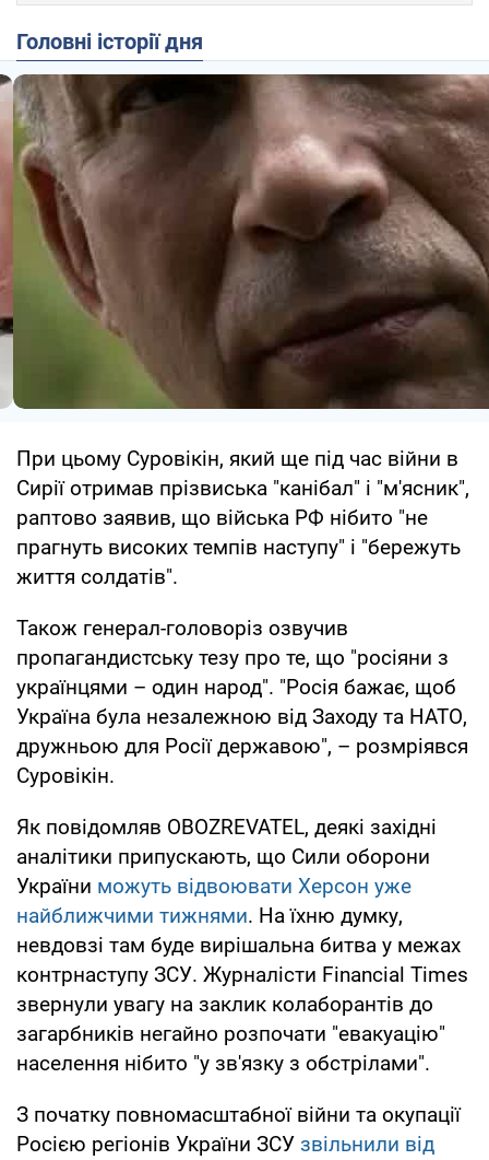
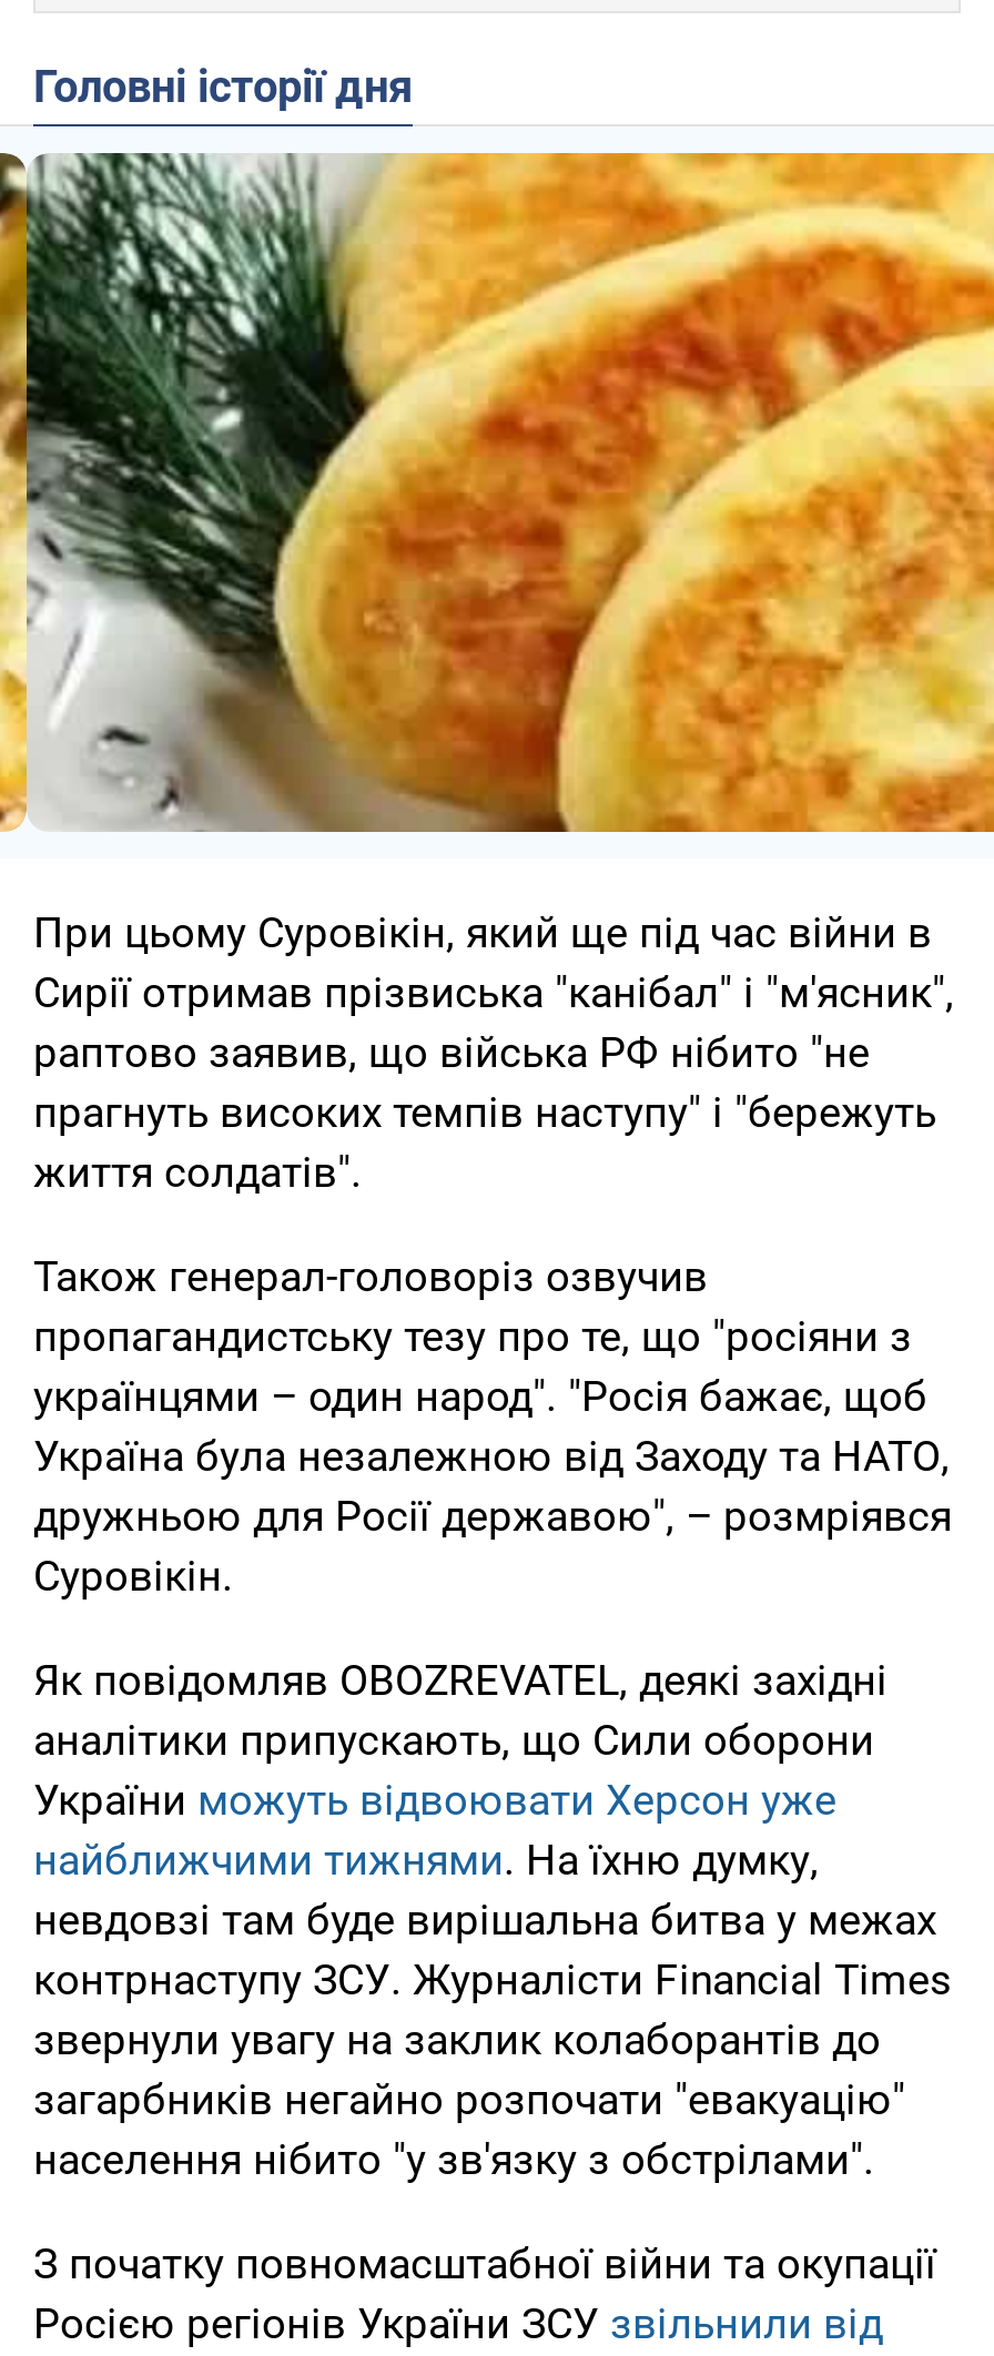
[3,73,486,410] [image] -> [7,151,987,834] [image]

